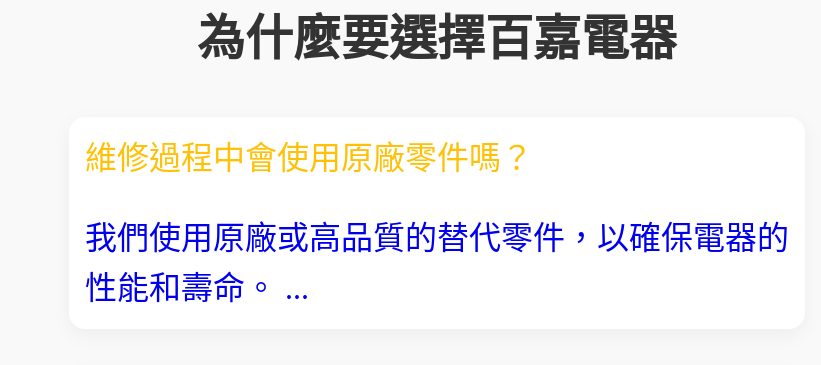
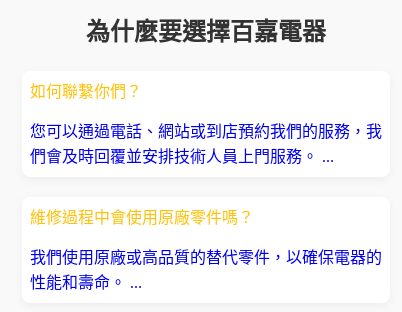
none -> [30,83,382,165] 如何聯繫你們？ | 您可以通過電話、網站或到店預約我們的服務，我 | 們會及時回覆並安排技術人員上門服務。 ...

